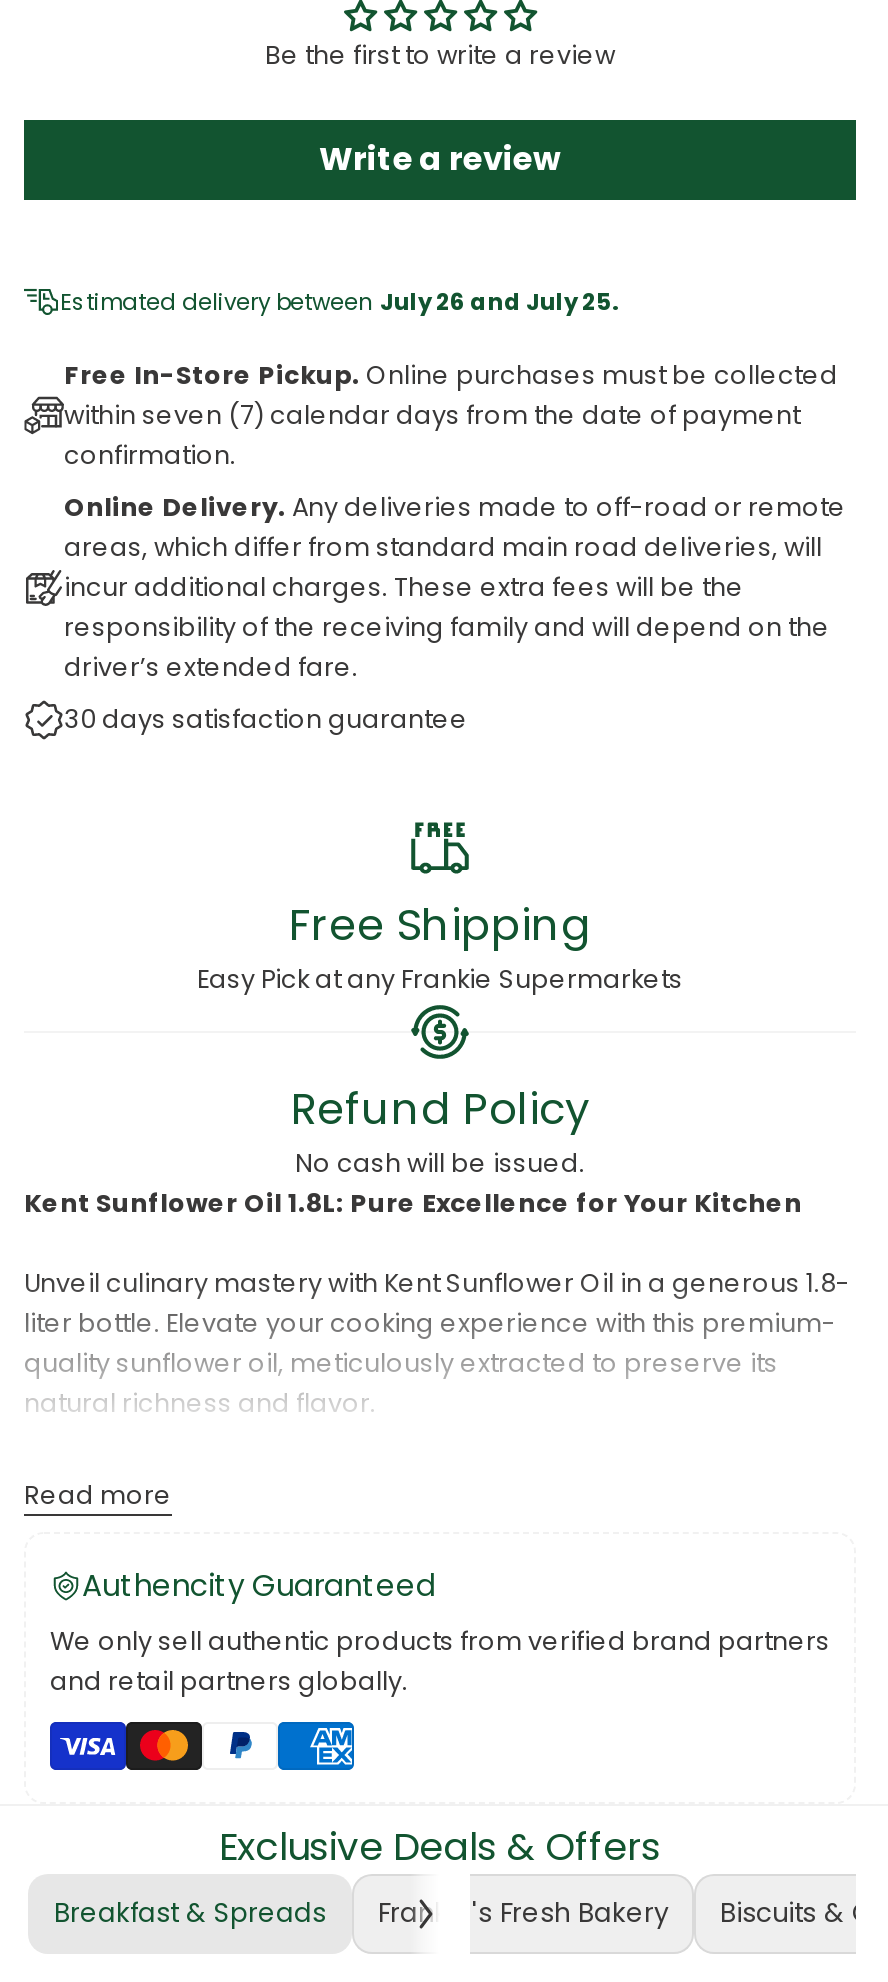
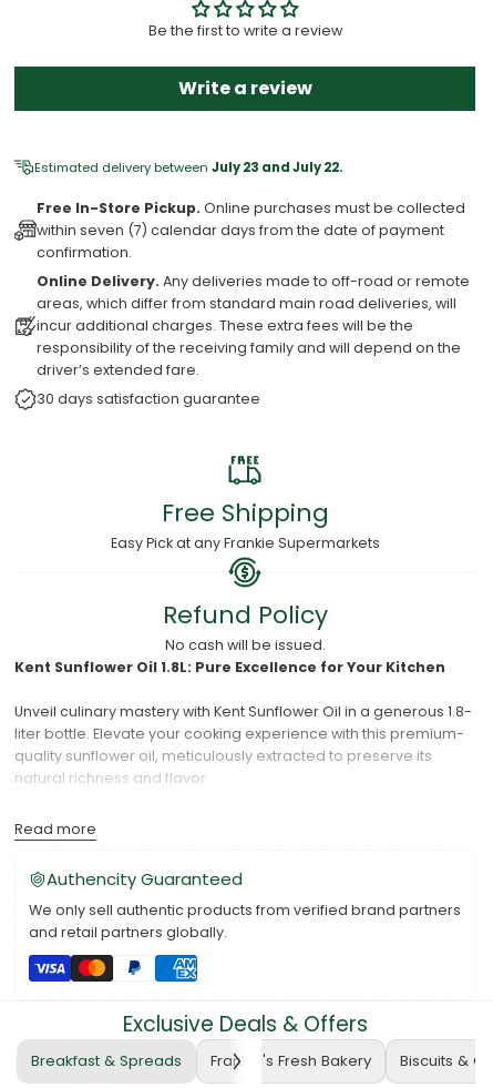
[60,286,618,318] Estimated delivery between July 26 and July 25. -> [34,159,342,176] Estimated delivery between July 23 and July 22.

